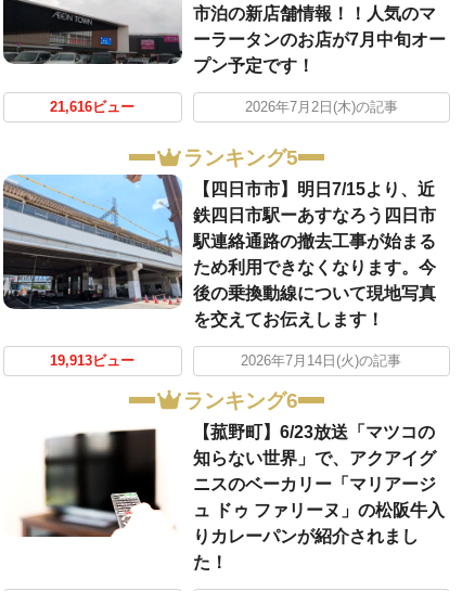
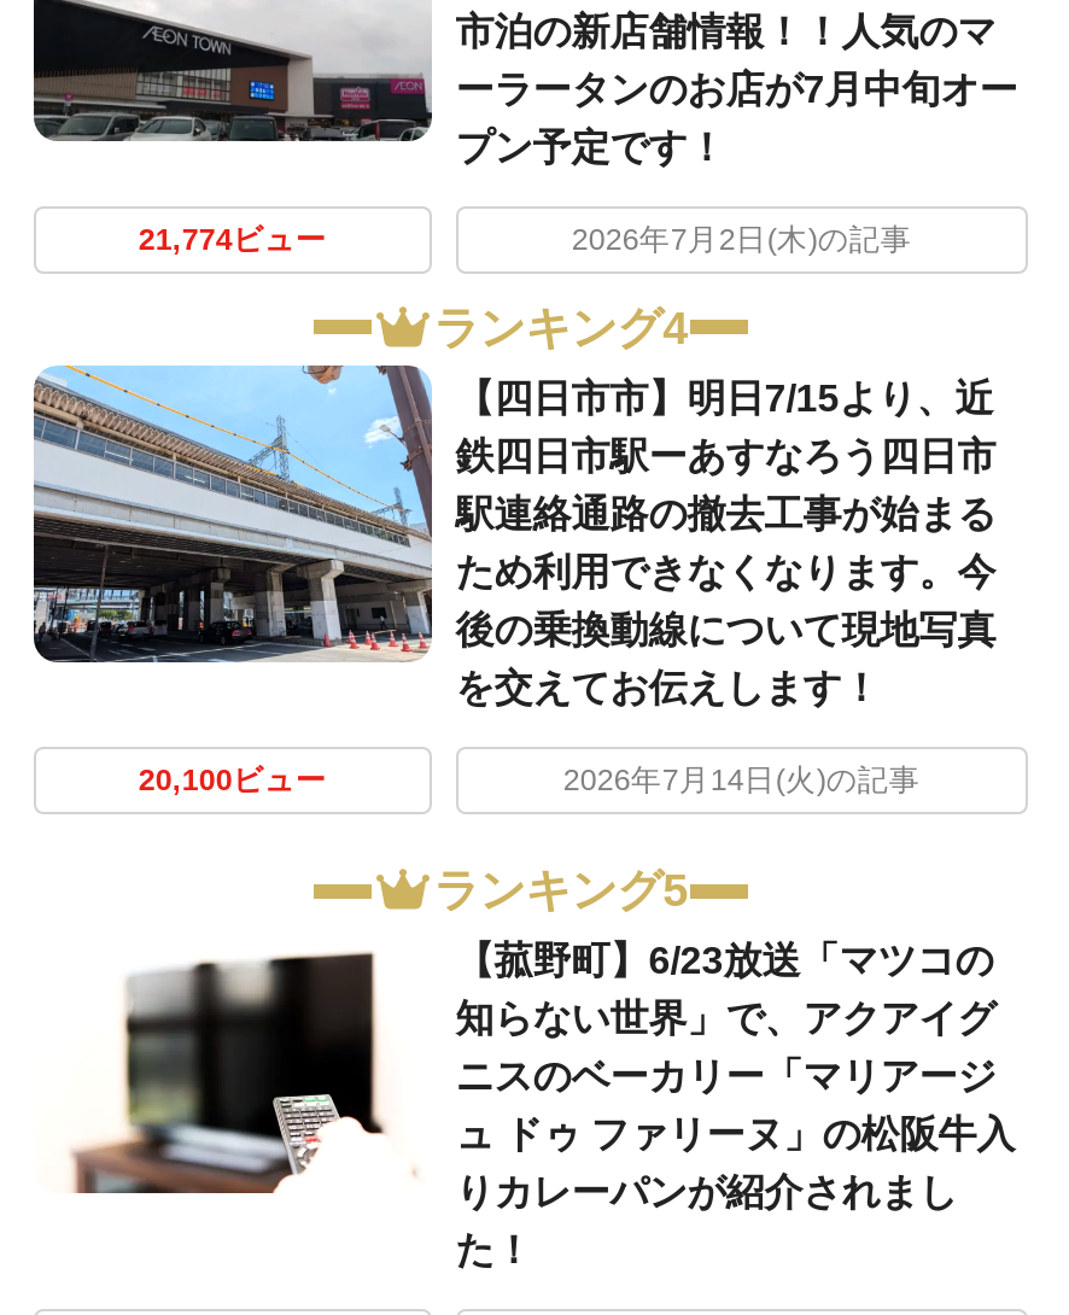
[50,100,135,115] 21,616ビュー -> [138,223,326,257] 21,774ビュー
[183,146,298,169] ランキング5 -> [433,301,689,352] ランキング4
[50,354,135,369] 19,913ビュー -> [138,762,326,796] 20,100ビュー
[183,389,298,412] ランキング6 -> [433,865,689,916] ランキング5

